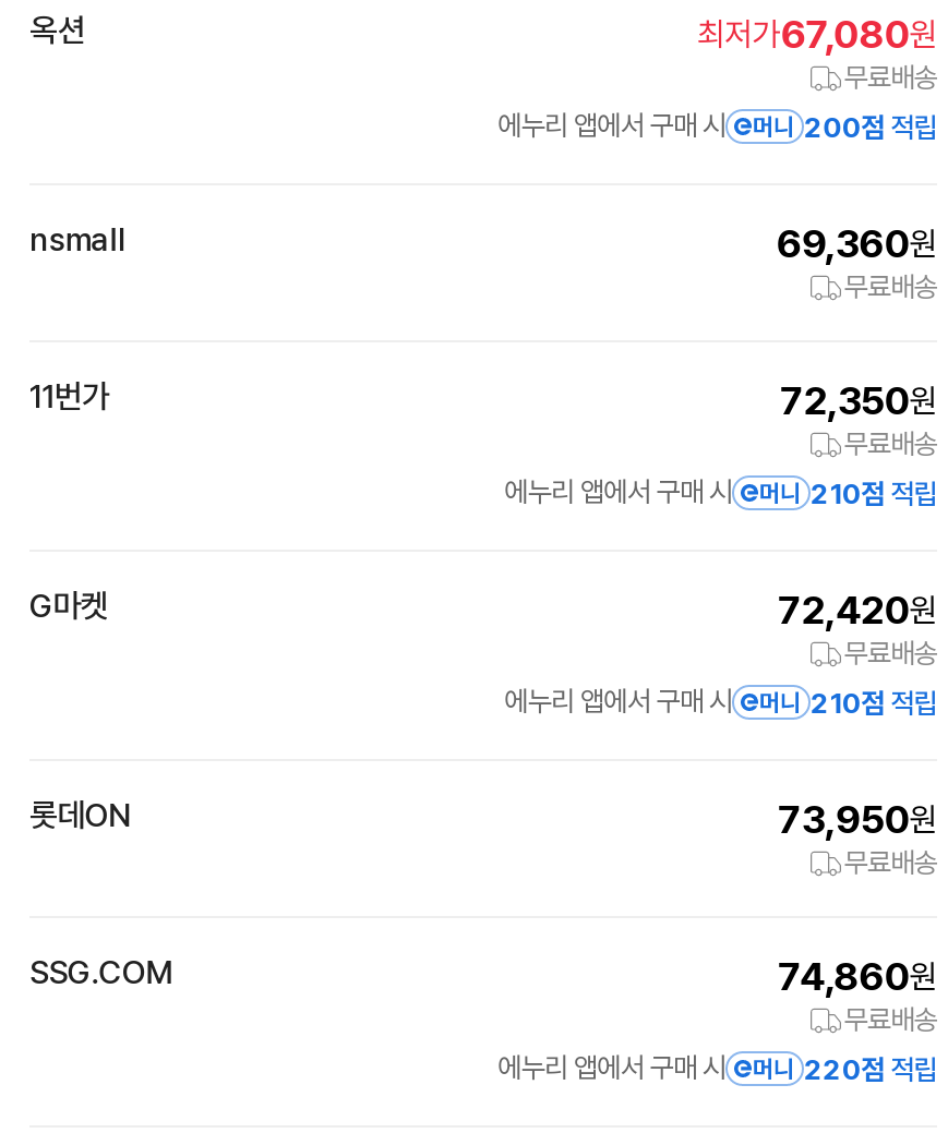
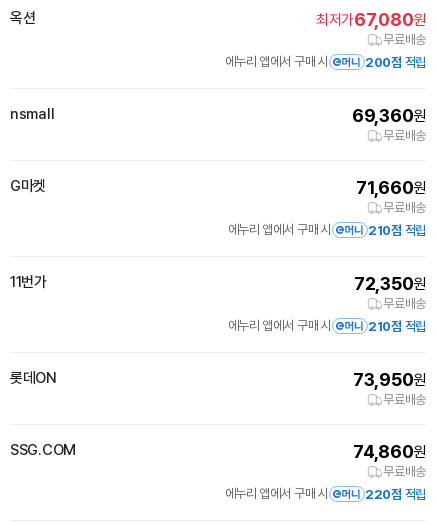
[29,377,937,423] 11번가 | 72,350원 -> [10,177,426,198] G마켓 | 71,660원
[29,587,937,632] G마켓 | 72,420원 -> [10,273,426,294] 11번가 | 72,350원

